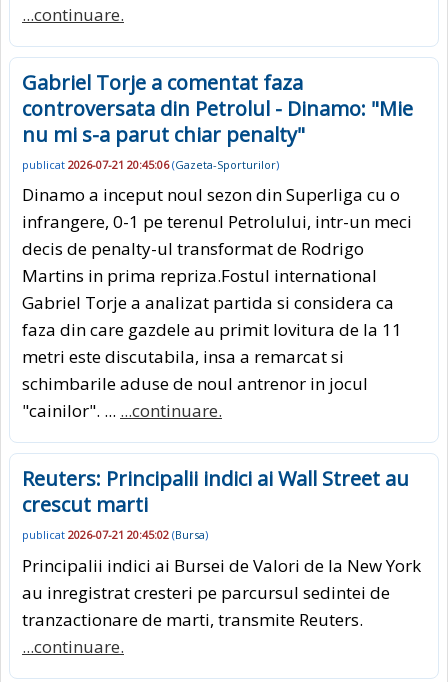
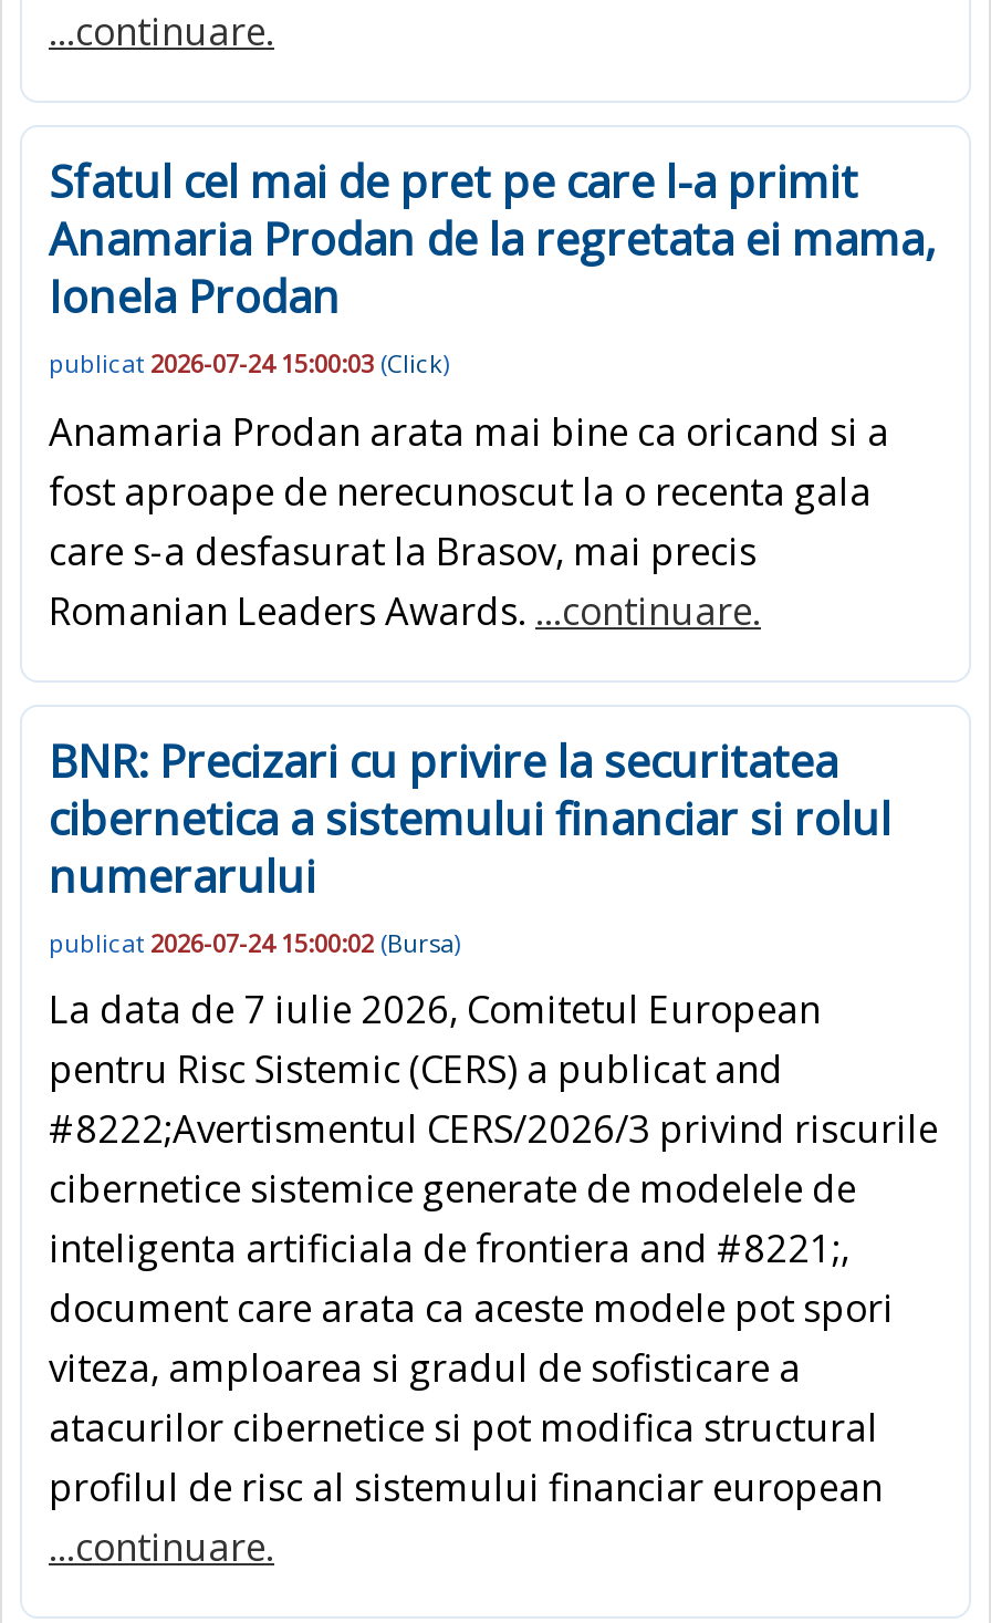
[22,69,413,172] Gabriel Torje a comentat faza | controversata din Petrolul - Dinamo: "Mie | nu mi s-a parut chiar penalty" | publicat 2026-07-21 20:45:06 (Gazeta-Sporturilor) -> [49,152,936,380] Sfatul cel mai de pret pe care l-a primit | Anamaria Prodan de la regretata ei mama, | Ionela Prodan | publicat 2026-07-24 15:00:03 (Click)
[22,183,412,422] Dinamo a inceput noul sezon din Superliga cu o | infrangere, 0-1 pe terenul Petrolului, intr-un meci | decis de penalty-ul transformat de Rodrigo | Martins in prima repriza.Fostul international | Gabriel Torje a analizat partida si considera ca | faza din care gazdele au primit lovitura de la 11 | metri este discutabila, insa a remarcat si | schimbarile aduse de noul antrenor in jocul | "cainilor". ......continuare. -> [49,405,889,635] Anamaria Prodan arata mai bine ca oricand si a | fost aproape de nerecunoscut la o recenta gala | care s-a desfasurat la Brasov, mai precis | Romanian Leaders Awards....continuare.
[22,465,409,542] Reuters: Principalii indici ai Wall Street au | crescut marti | publicat 2026-07-21 20:45:02 (Bursa) -> [49,731,891,959] BNR: Precizari cu privire la securitatea | cibernetica a sistemului financiar si rolul | numerarului | publicat 2026-07-24 15:00:02 (Bursa)
[22,554,421,631] Principalii indici ai Bursei de Valori de la New York | au inregistrat cresteri pe parcursul sedintei de | tranzactionare de marti, transmite Reuters. -> [49,984,938,1513] La data de 7 iulie 2026, Comitetul European | pentru Risc Sistemic (CERS) a publicat and | #8222;Avertismentul CERS/2026/3 privind riscurile | cibernetice sistemice generate de modelele de | inteligenta artificiala de frontiera and #8221;, | document care arata ca aceste modele pot spori | viteza, amploarea si gradul de sofisticare a | atacurilor cibernetice si pot modifica structural | profilul de risc al sistemului financiar european

